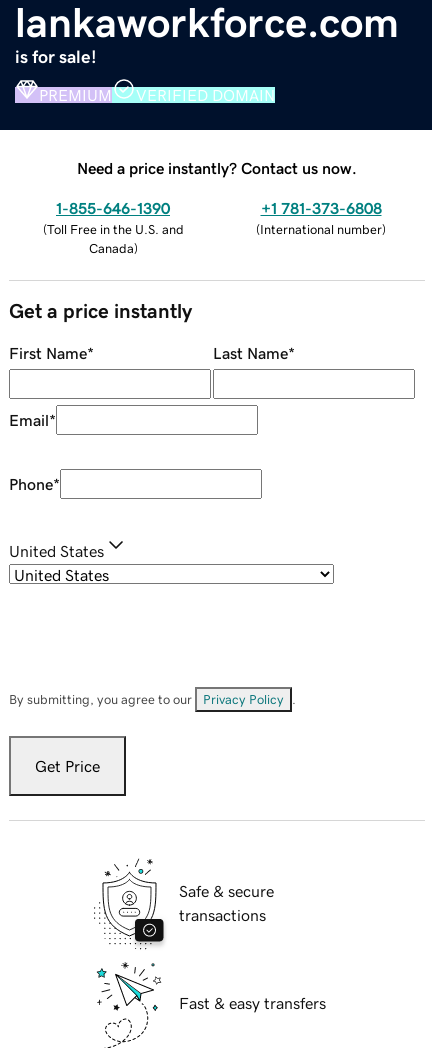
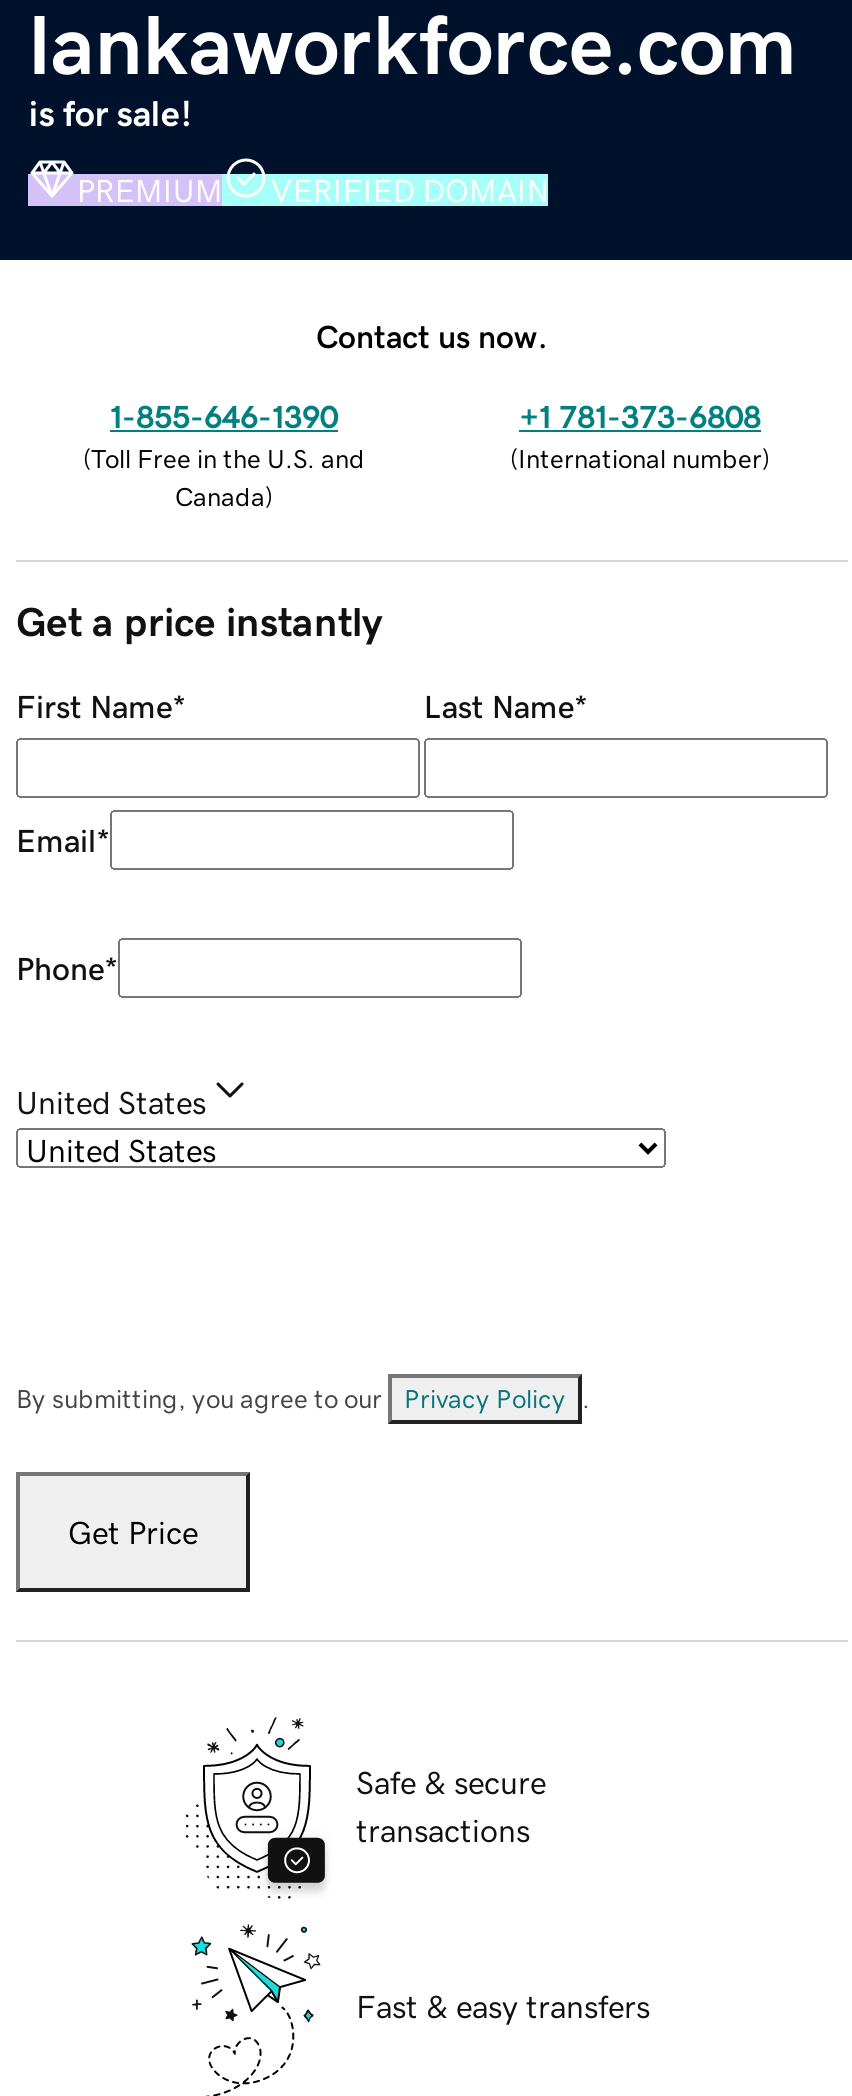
[77,160,357,176] Need a price instantly? Contact us now. -> [316,319,548,351] Contact us now.

